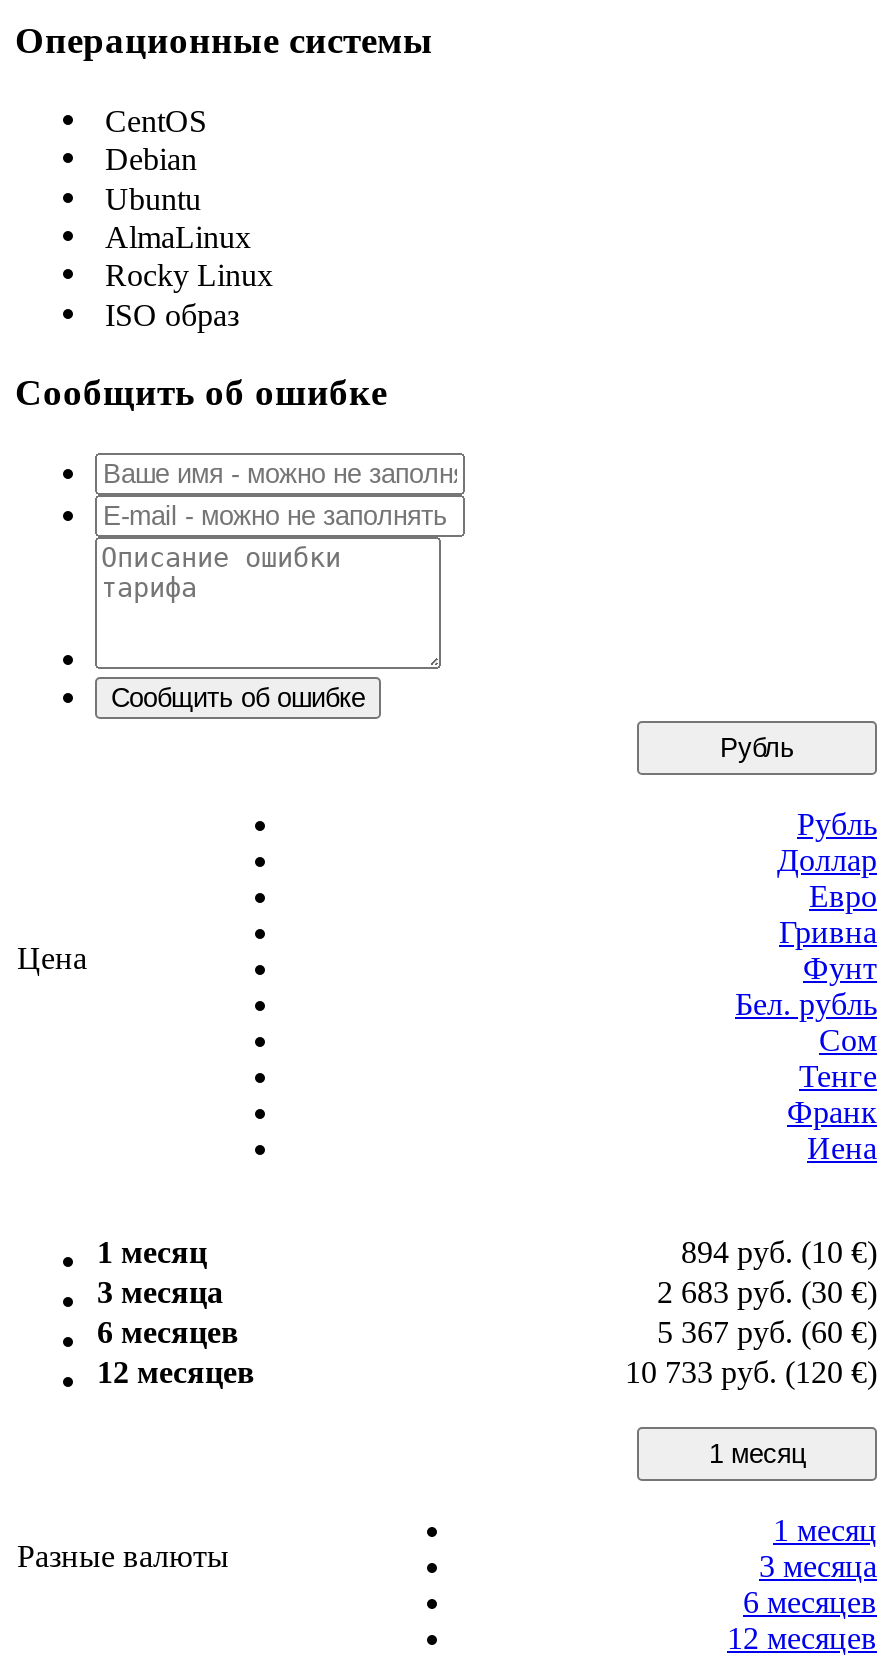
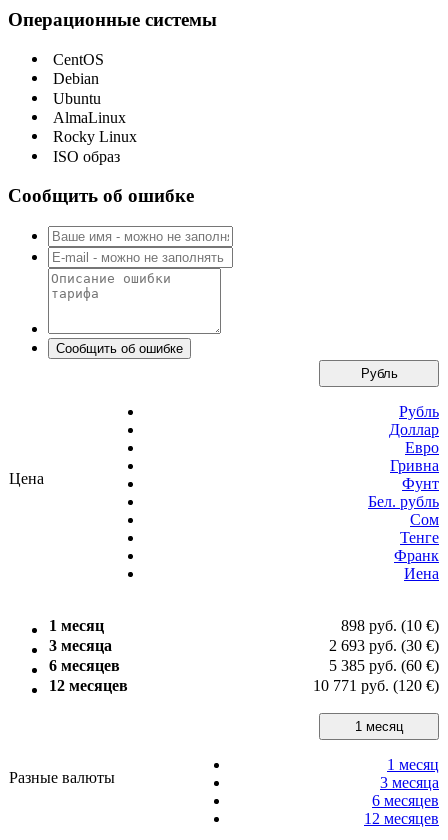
[681,1234,877,1268] 894 руб. (10 €) -> [341,616,439,633] 898 руб. (10 €)
[657,1274,877,1308] 2 683 руб. (30 €) -> [329,636,439,653] 2 693 руб. (30 €)
[657,1314,877,1348] 5 367 руб. (60 €) -> [329,656,439,673] 5 385 руб. (60 €)
[625,1354,877,1388] 10 733 руб. (120 €) -> [313,676,439,693] 10 771 руб. (120 €)

